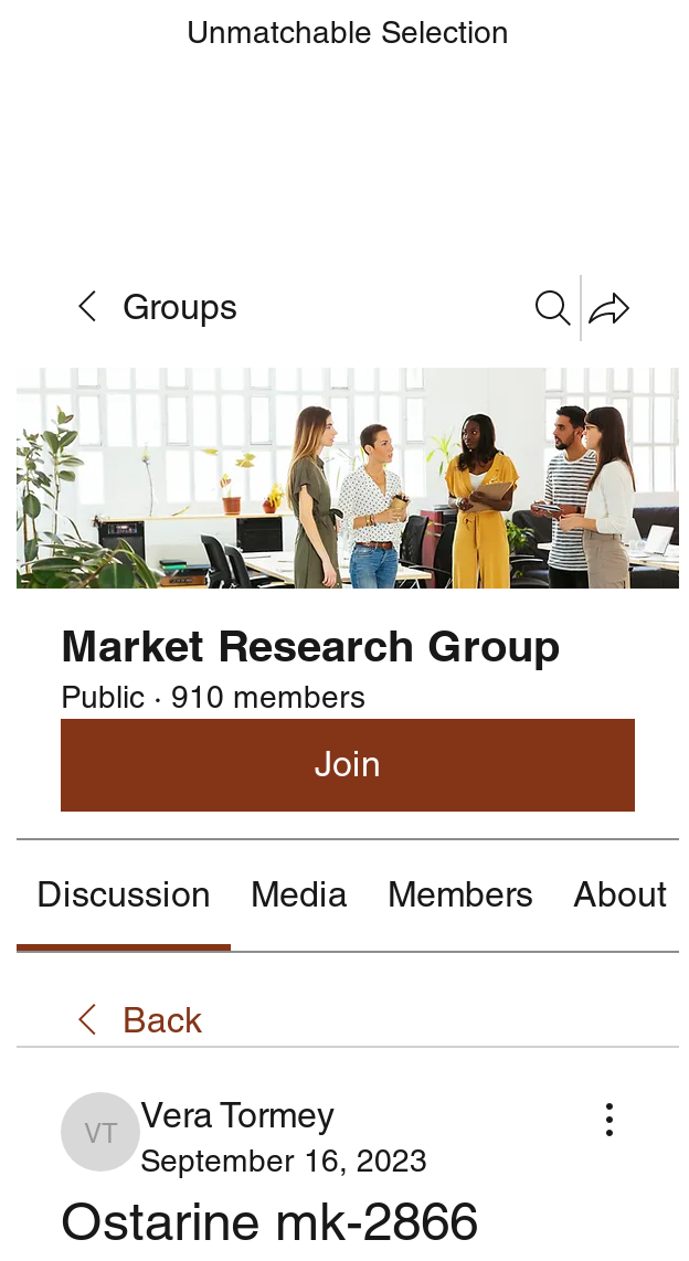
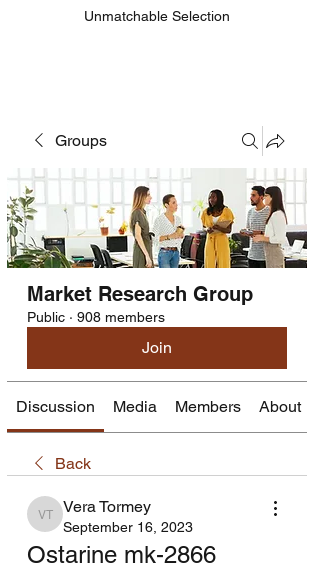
[61,678,365,714] Public · 910 members -> [27,309,165,325] Public · 908 members

